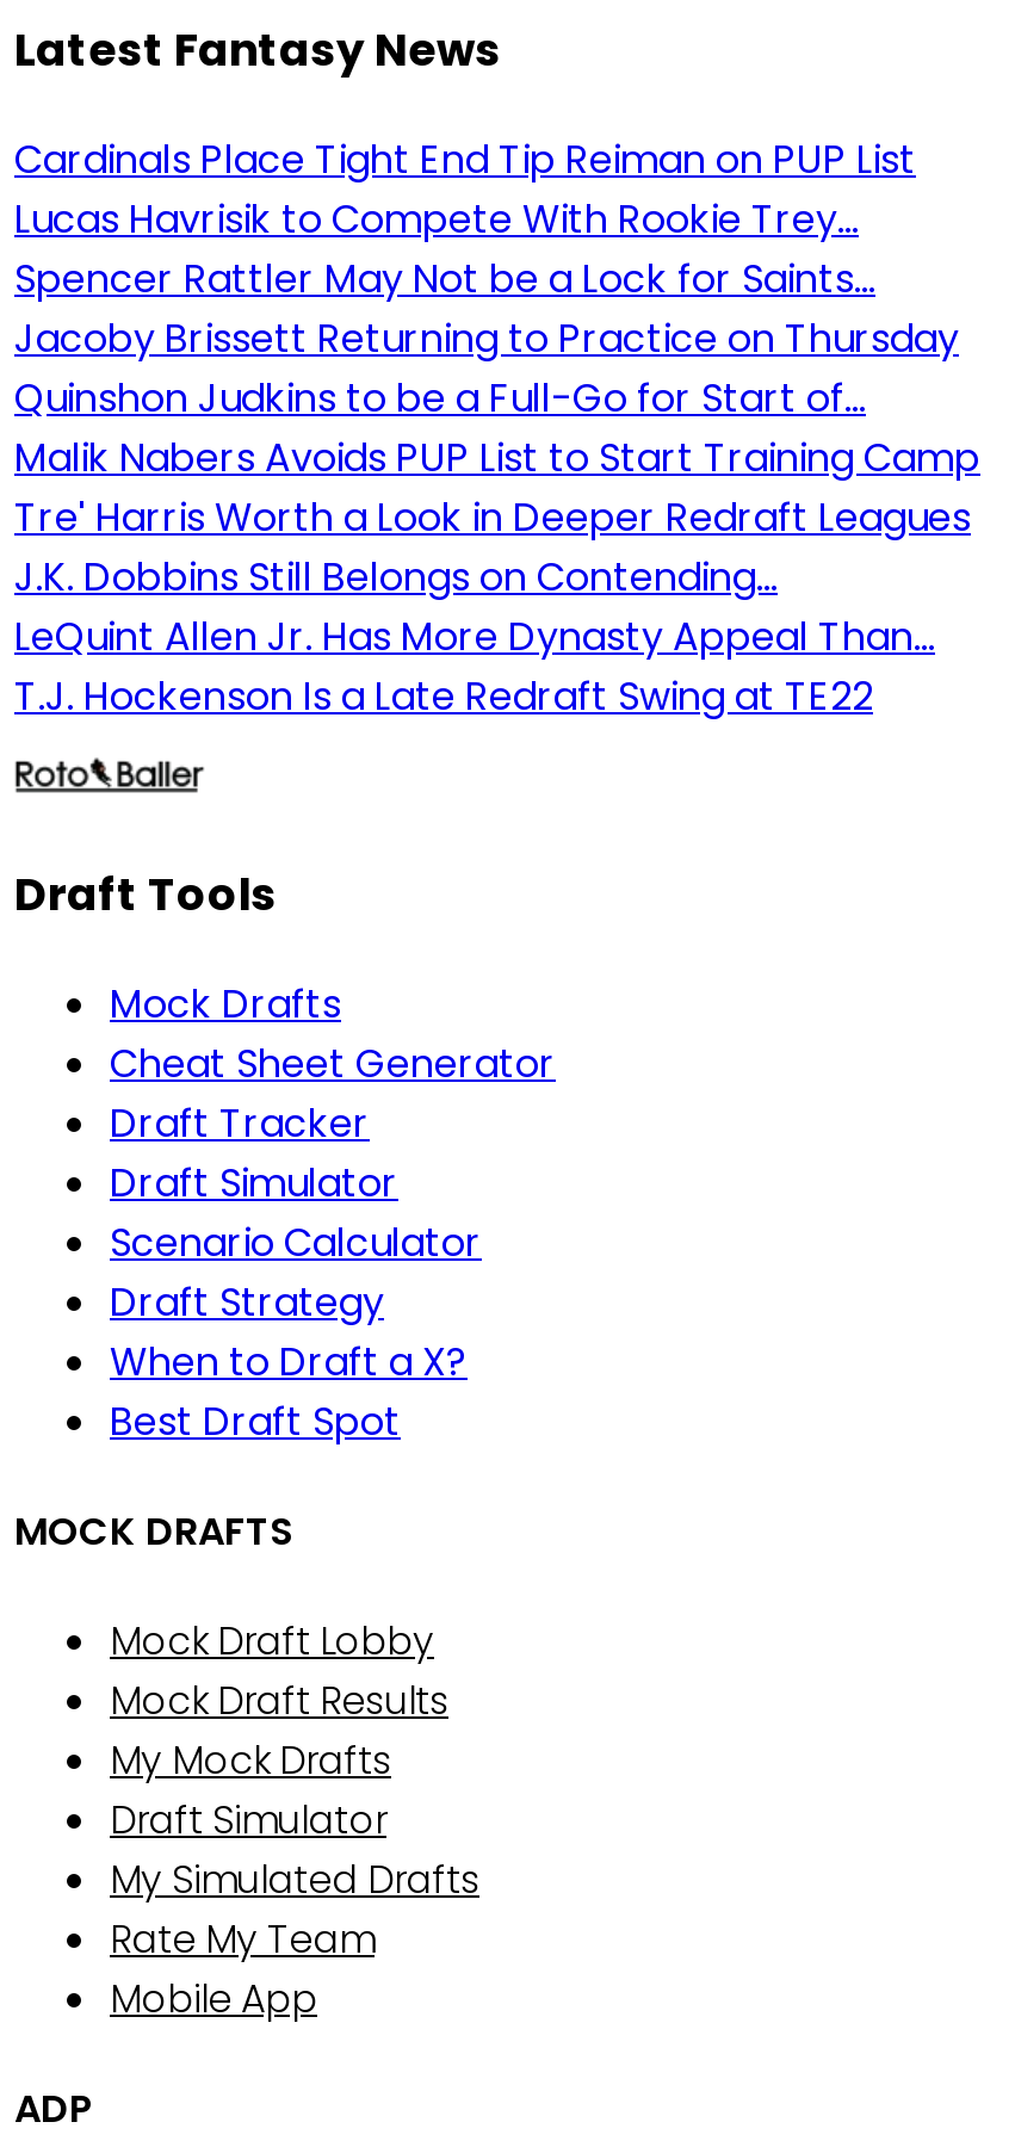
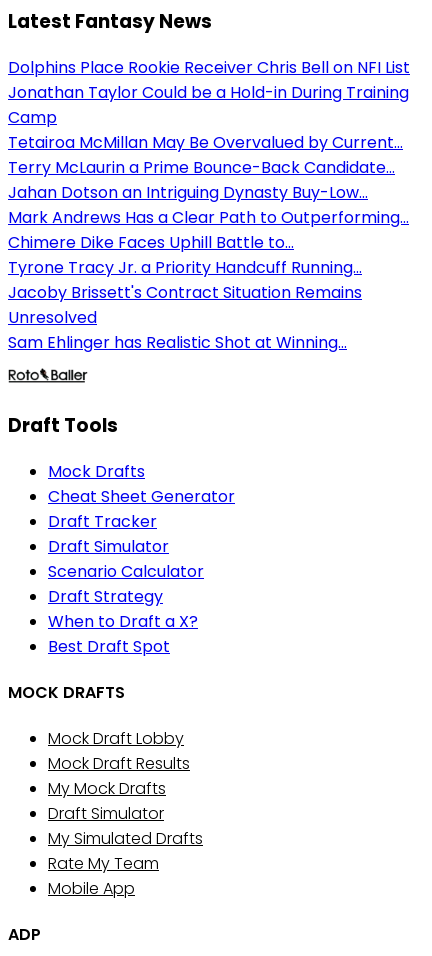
[14,133,980,724] Cardinals Place Tight End Tip Reiman on PUP List | Lucas Havrisik to Compete With Rookie Trey... | Spencer Rattler May Not be a Lock for Saints... | Jacoby Brissett Returning to Practice on Thursday | Quinshon Judkins to be a Full-Go for Start of... | Malik Nabers Avoids PUP List to Start Training Camp | Tre' Harris Worth a Look in Deeper Redraft Leagues | J.K. Dobbins Still Belongs on Contending... | LeQuint Allen Jr. Has More Dynasty Appeal Than... | T.J. Hockenson Is a Late Redraft Swing at TE22 -> [8,56,410,354] Dolphins Place Rookie Receiver Chris Bell on NFI List | Jonathan Taylor Could be a Hold-in During Training | Camp | Tetairoa McMillan May Be Overvalued by Current... | Terry McLaurin a Prime Bounce-Back Candidate... | Jahan Dotson an Intriguing Dynasty Buy-Low... | Mark Andrews Has a Clear Path to Outperforming... | Chimere Dike Faces Uphill Battle to... | Tyrone Tracy Jr. a Priority Handcuff Running... | Jacoby Brissett's Contract Situation Remains | Unresolved | Sam Ehlinger has Realistic Shot at Winning...

